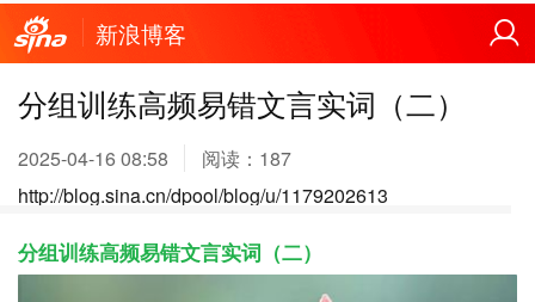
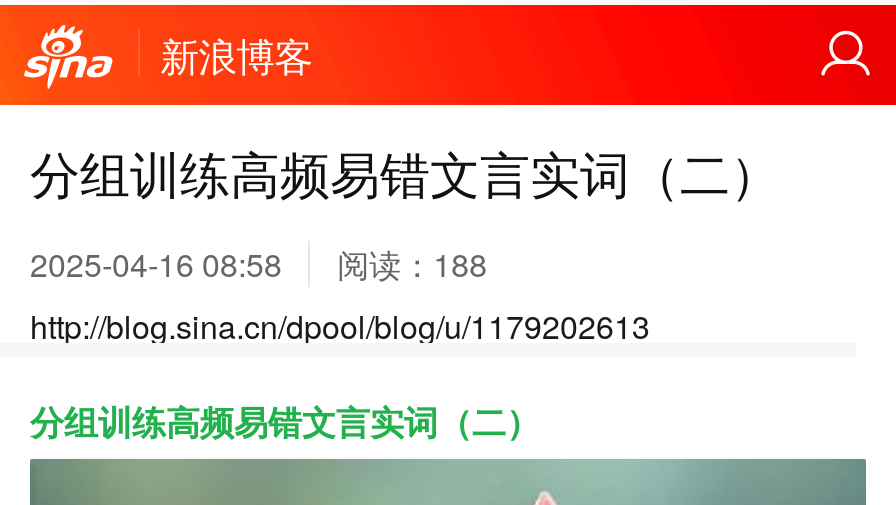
[18,144,291,172] 2025-04-16 08:58 阅读：187 -> [30,241,487,287] 2025-04-16 08:58 阅读：188

